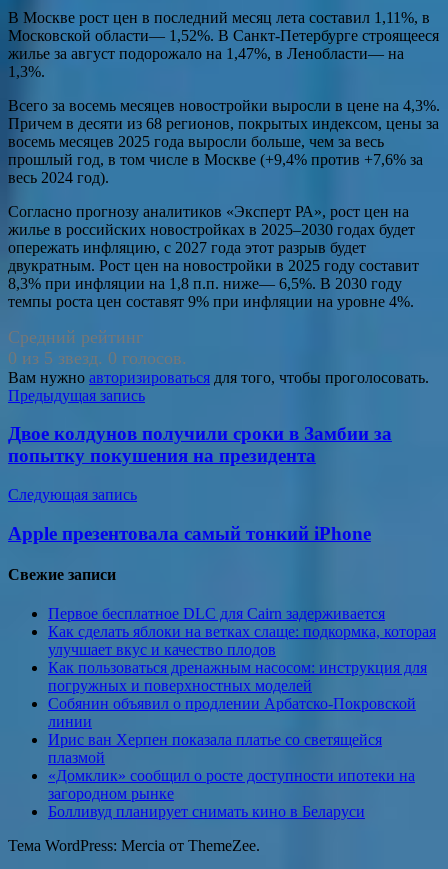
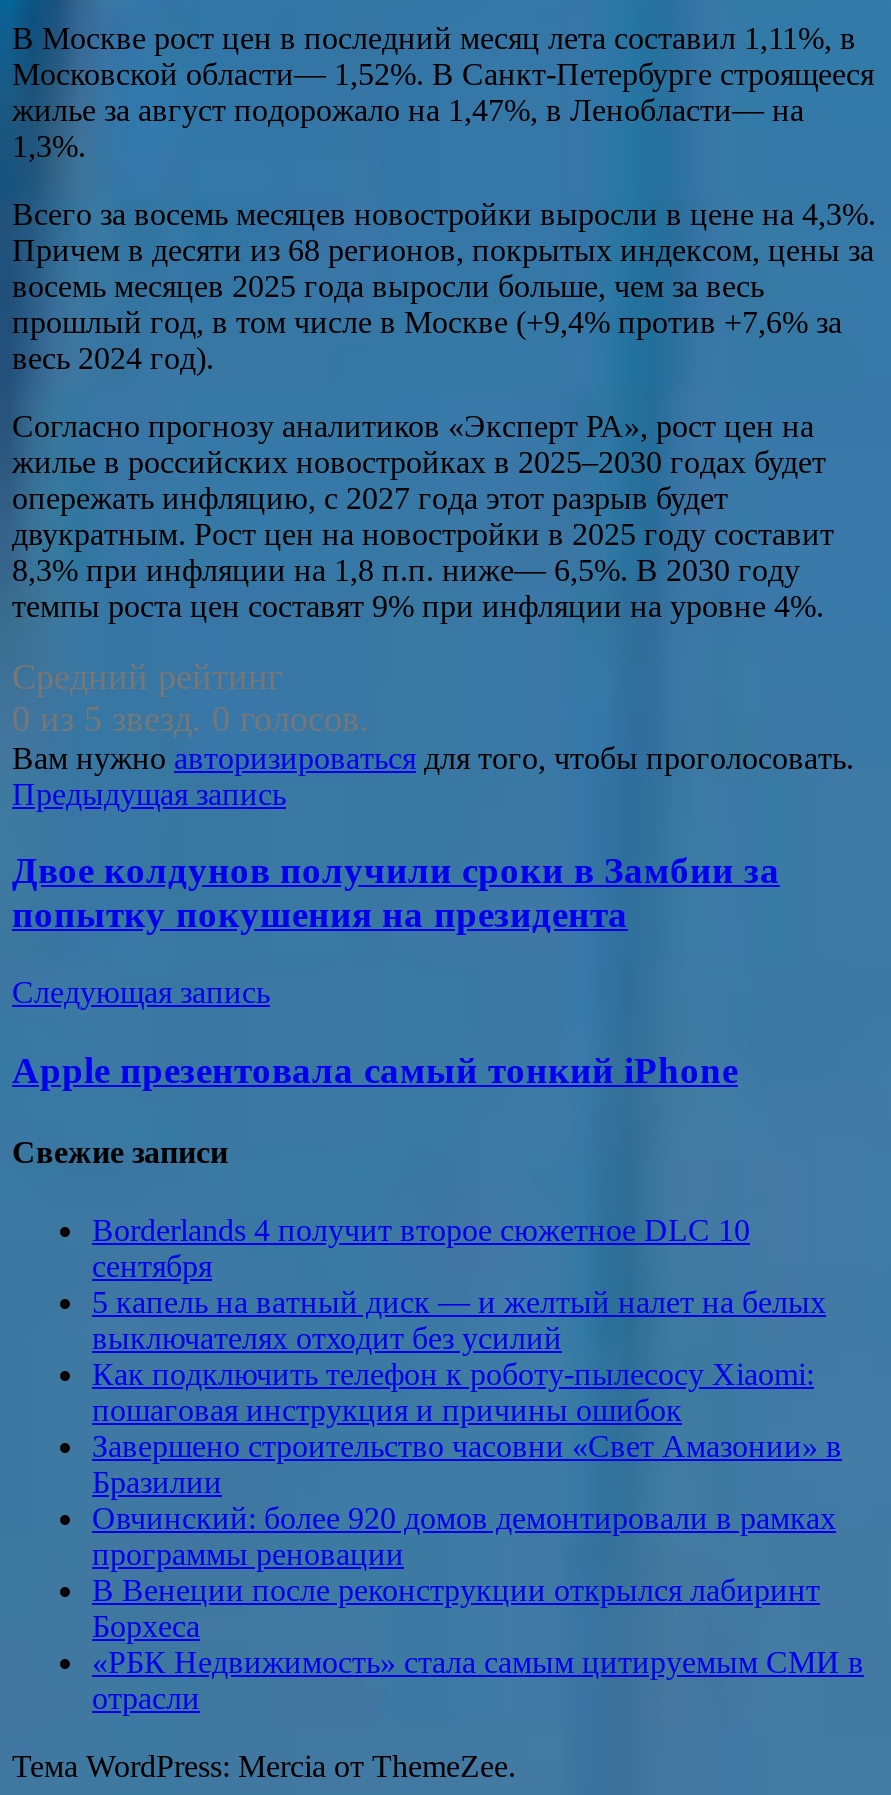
[48,605,436,820] Первое бесплатное DLC для Cairn задерживается | Как сделать яблоки на ветках слаще: подкормка, которая | улучшает вкус и качество плодов | Как пользоваться дренажным насосом: инструкция для | погружных и поверхностных моделей | Собянин объявил о продлении Арбатско-Покровской | линии | Ирис ван Херпен показала платье со светящейся | плазмой | «Домклик» сообщил о росте доступности ипотеки на | загородном рынке | Болливуд планирует снимать кино в Беларуси -> [92,1213,864,1715] Borderlands 4 получит второе сюжетное DLC 10 | сентября | 5 капель на ватный диск — и желтый налет на белых | выключателях отходит без усилий | Как подключить телефон к роботу-пылесосу Xiaomi: | пошаговая инструкция и причины ошибок | Завершено строительство часовни «Свет Амазонии» в | Бразилии | Овчинский: более 920 домов демонтировали в рамках | программы реновации | В Венеции после реконструкции открылся лабиринт | Борхеса | «РБК Недвижимость» стала самым цитируемым СМИ в | отрасли

